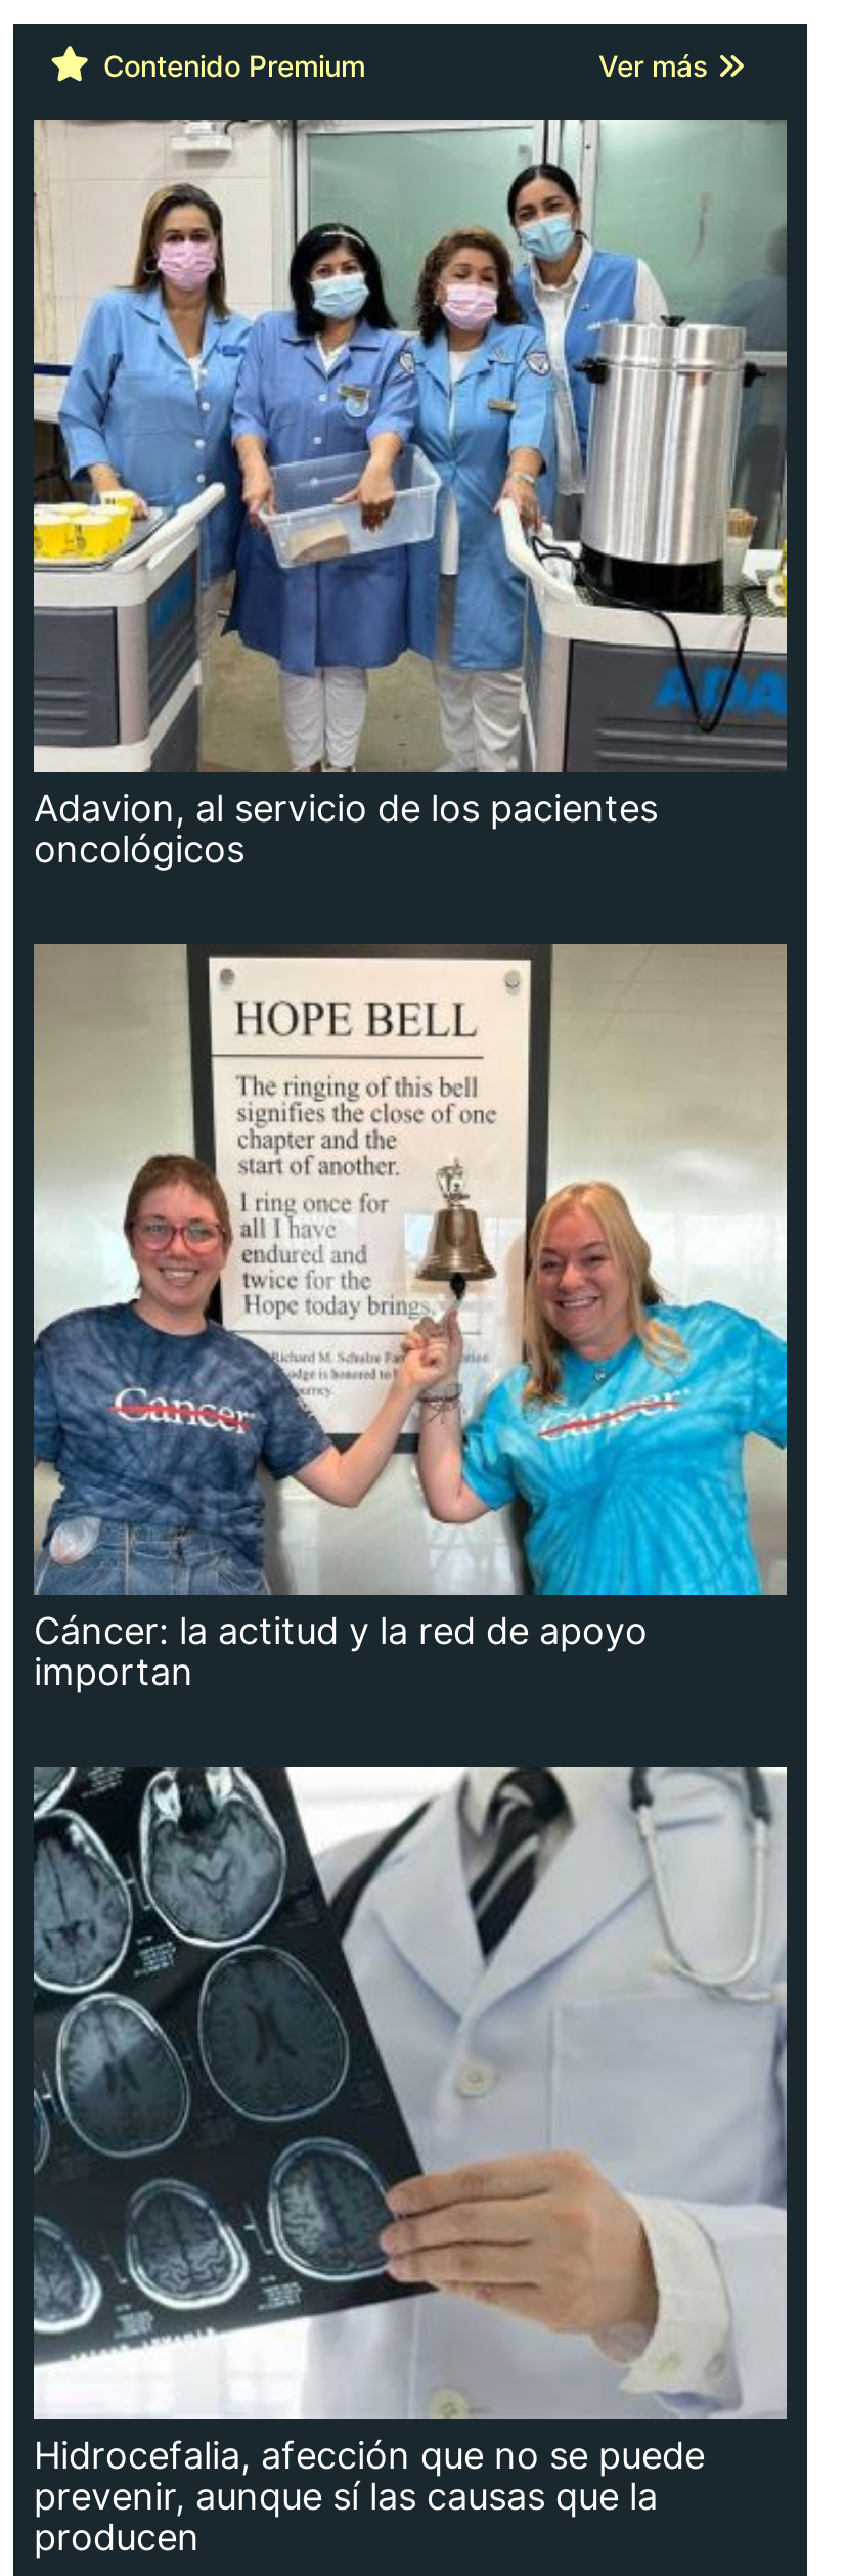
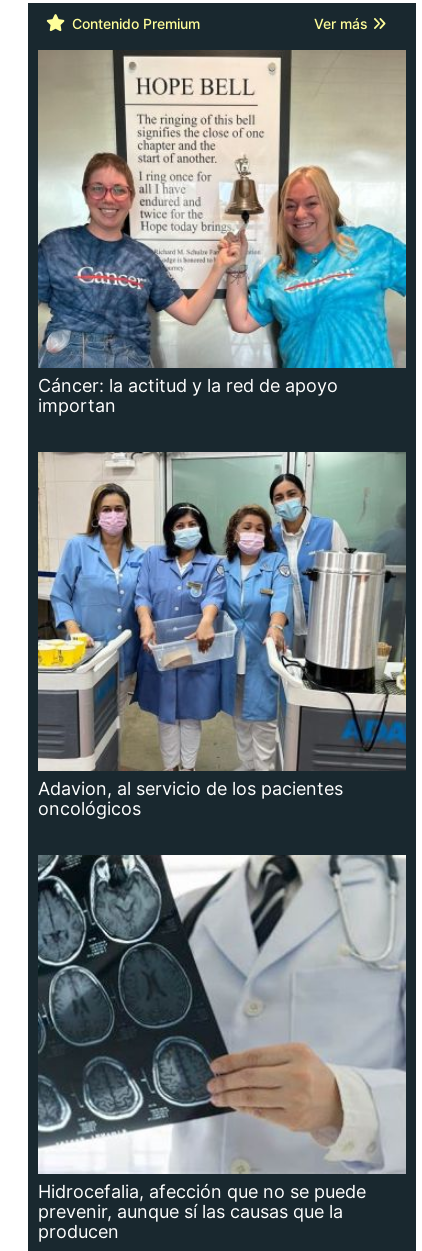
moved [32,118,789,870] -> [37,451,407,819]: [image] | Adavion, al servicio de los pacientes | oncológicos
moved [30,944,791,1693] -> [36,50,408,416]: [image] | Cáncer: la actitud y la red de apoyo | importan

